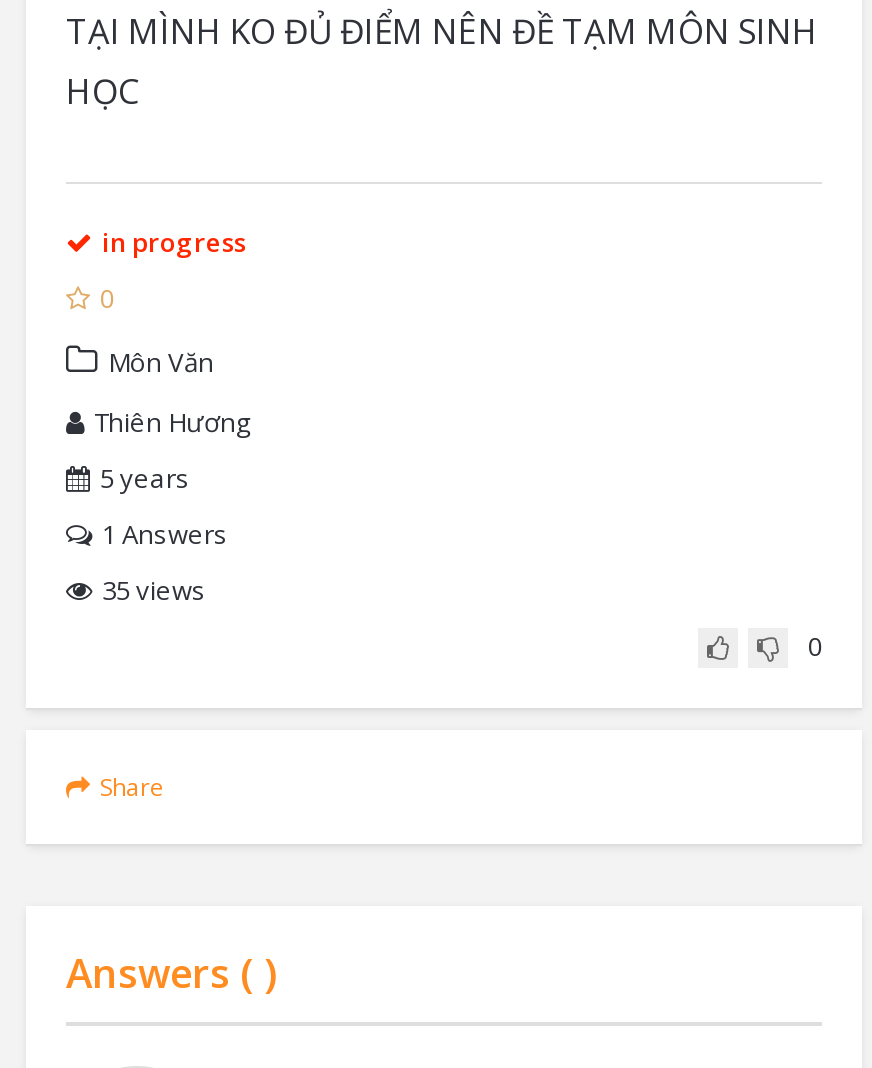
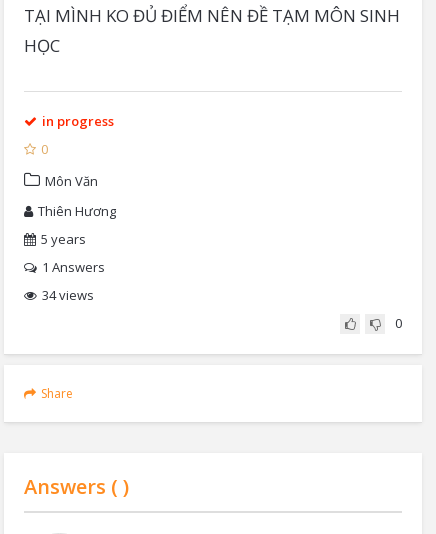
[102,572,206,608] 35 views -> [42,286,94,304] 34 views

